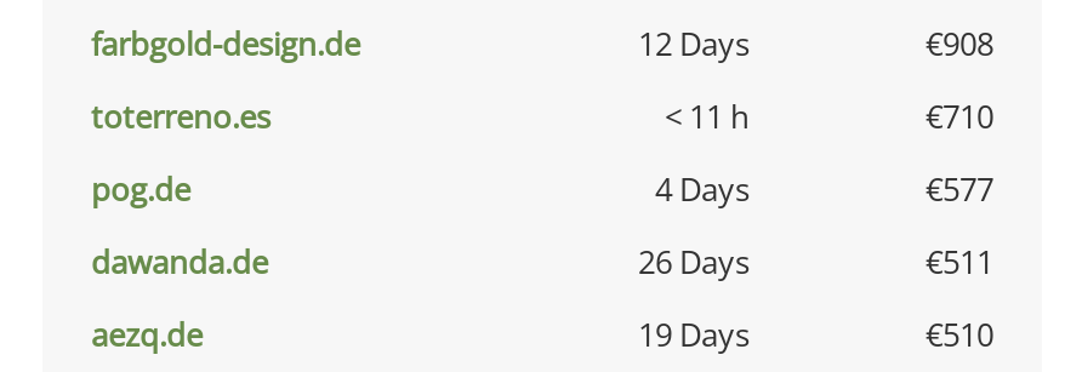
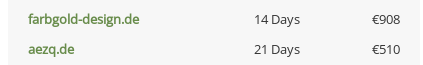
[638,21,750,64] 12 Days -> [253,9,299,27] 14 Days
[91,93,993,282] toterreno.es | < 11 h | €710 | pog.de | 4 Days | €577 | dawanda.de | 26 Days | €511 -> none
[638,311,750,355] 19 Days -> [253,39,299,57] 21 Days

